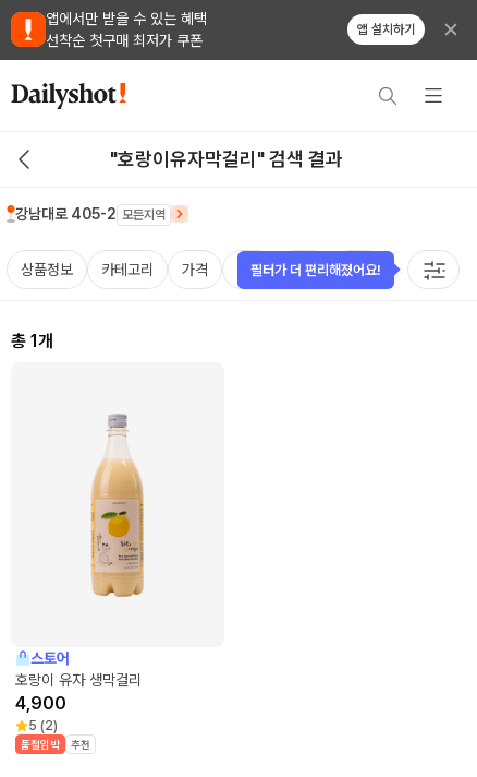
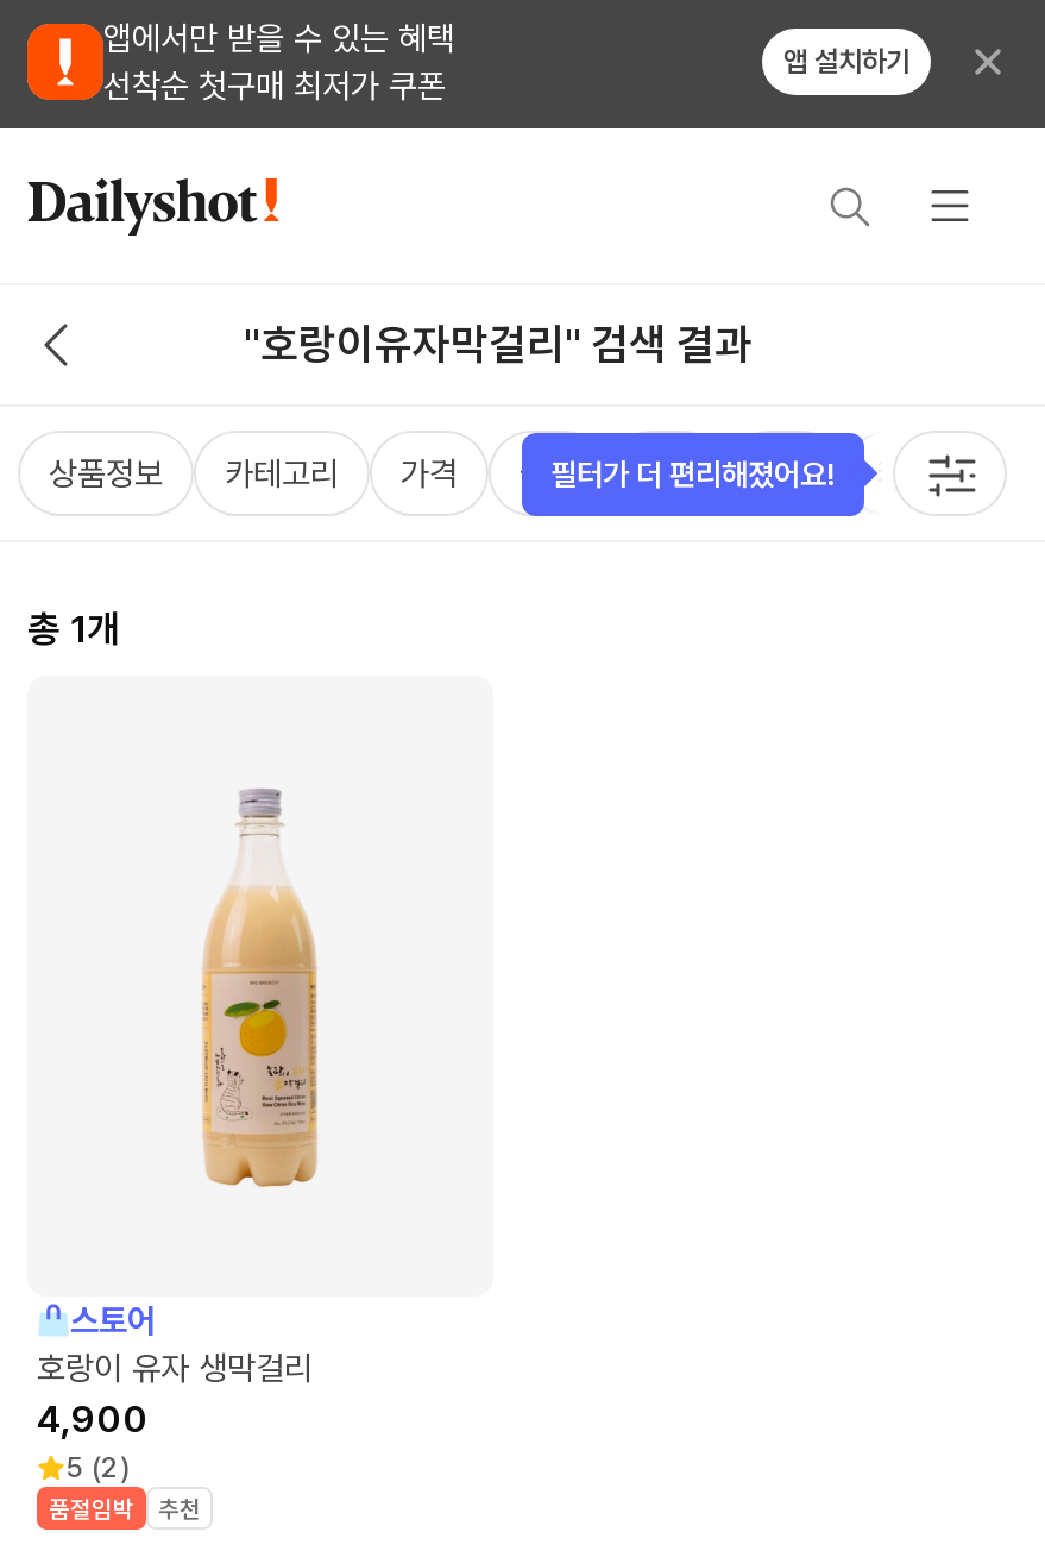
[15,205,166,223] 강남대로 405-2 모든지역 -> none

